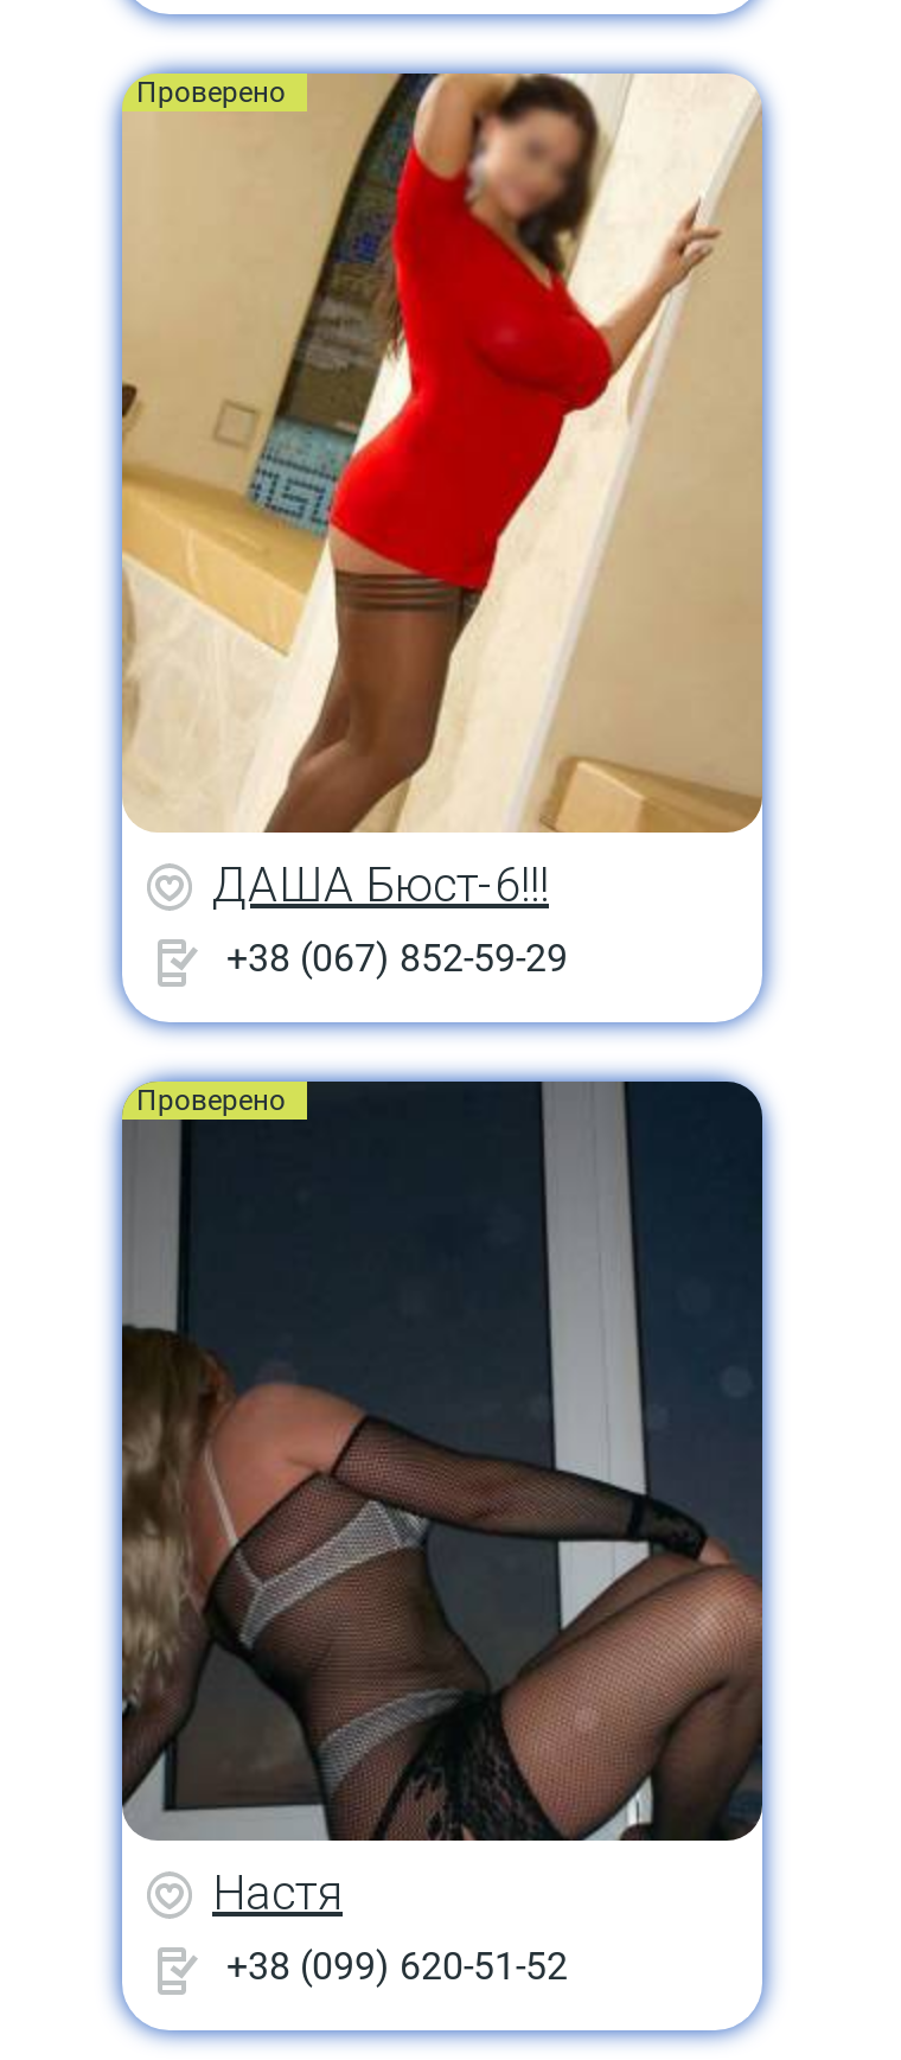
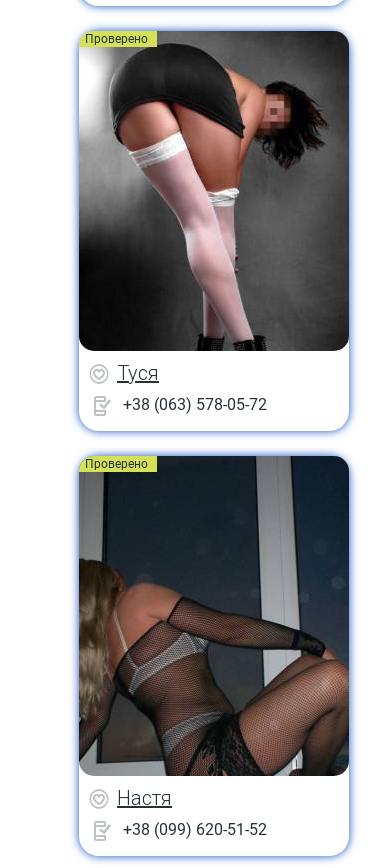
[120,71,765,982] [image] | ДАША Бюст-6!!! | +38 (067) 852-59-29 -> [78,30,350,414] [image] | Туся | +38 (063) 578-05-72

